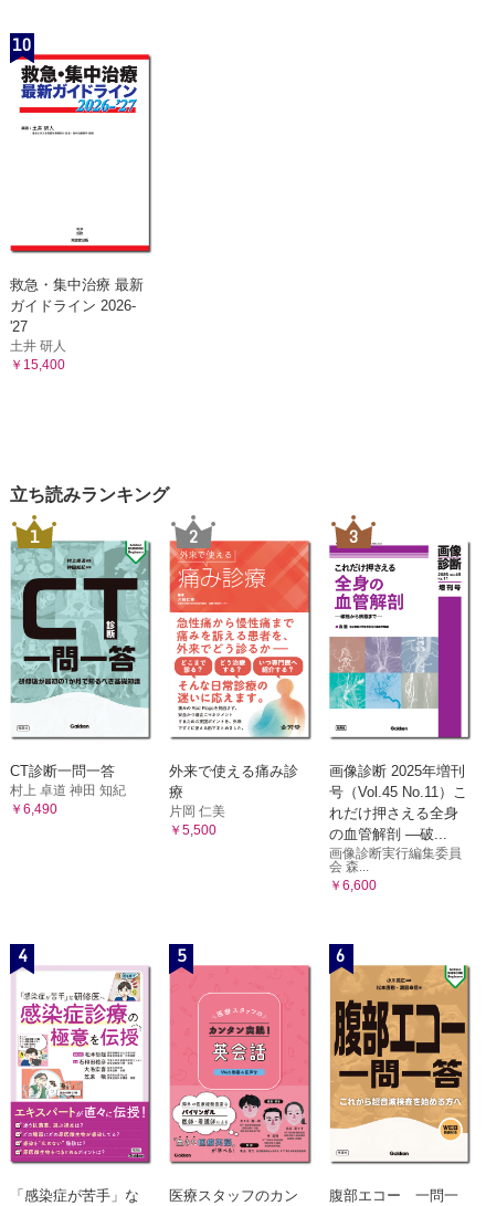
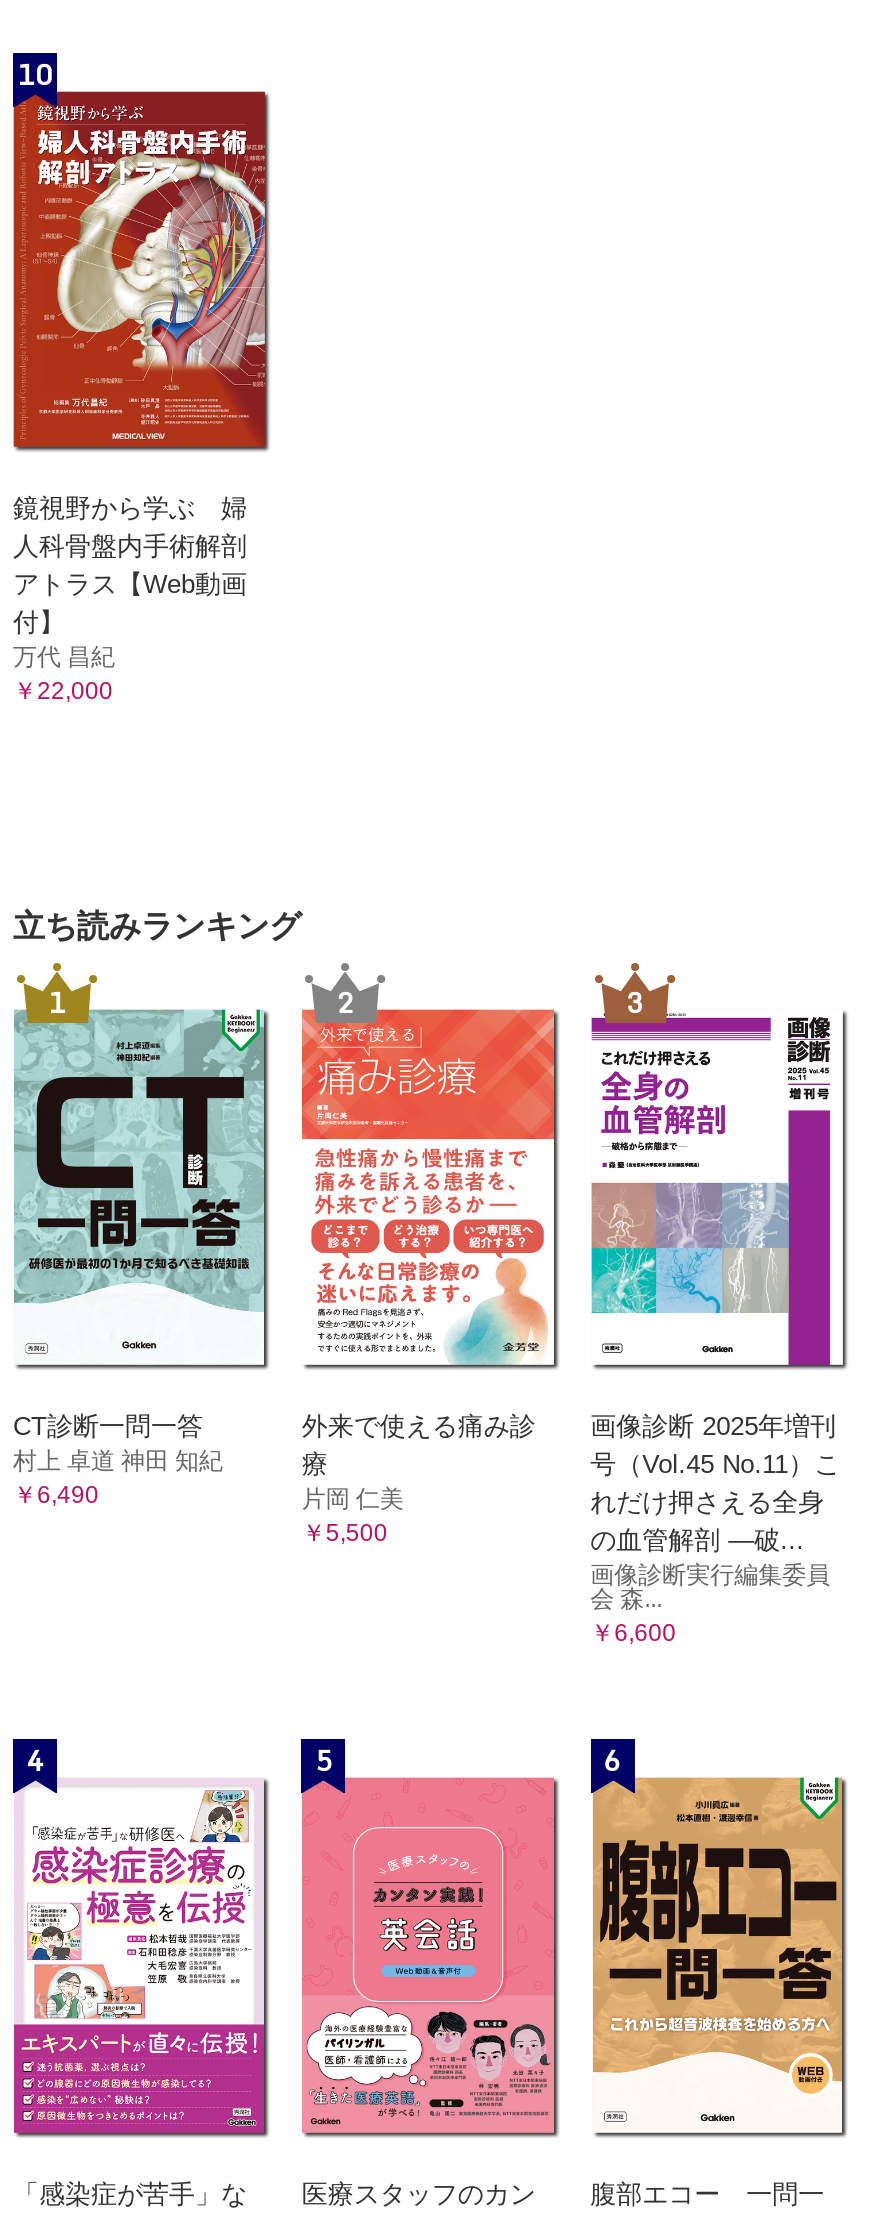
[10,54,149,372] [image] | 救急・集中治療 最新 | ガイドライン 2026- | '27 | 土井 研人 | ￥15,400 -> [11,91,267,704] [image] | 鏡視野から学ぶ 婦 | 人科骨盤内手術解剖 | アトラス【Web動画 | 付】 | 万代 昌紀 | ￥22,000

